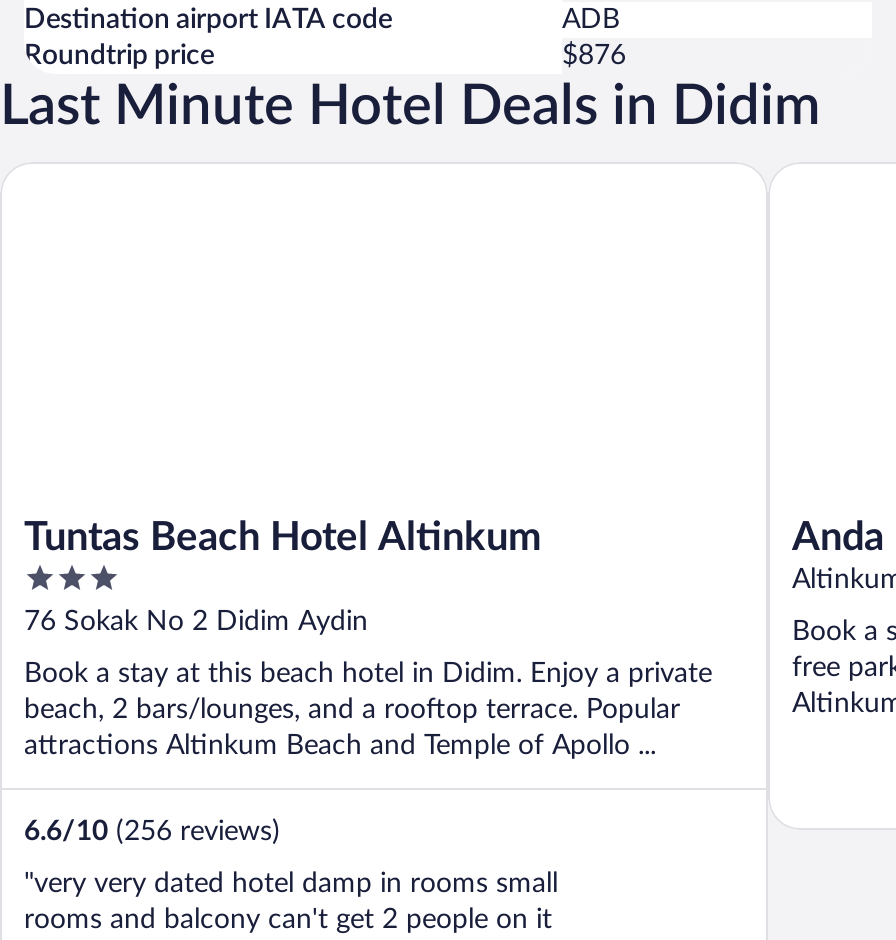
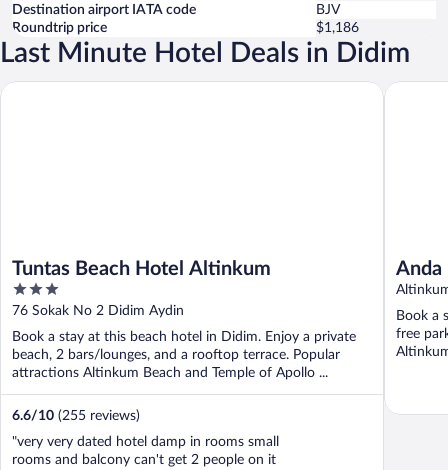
[562,5,620,33] ADB -> [316,3,340,17] BJV
[562,41,626,69] $876 -> [316,21,359,35] $1,186
[24,818,280,846] 6.6/10 (256 reviews) -> [12,409,140,423] 6.6/10 (255 reviews)

